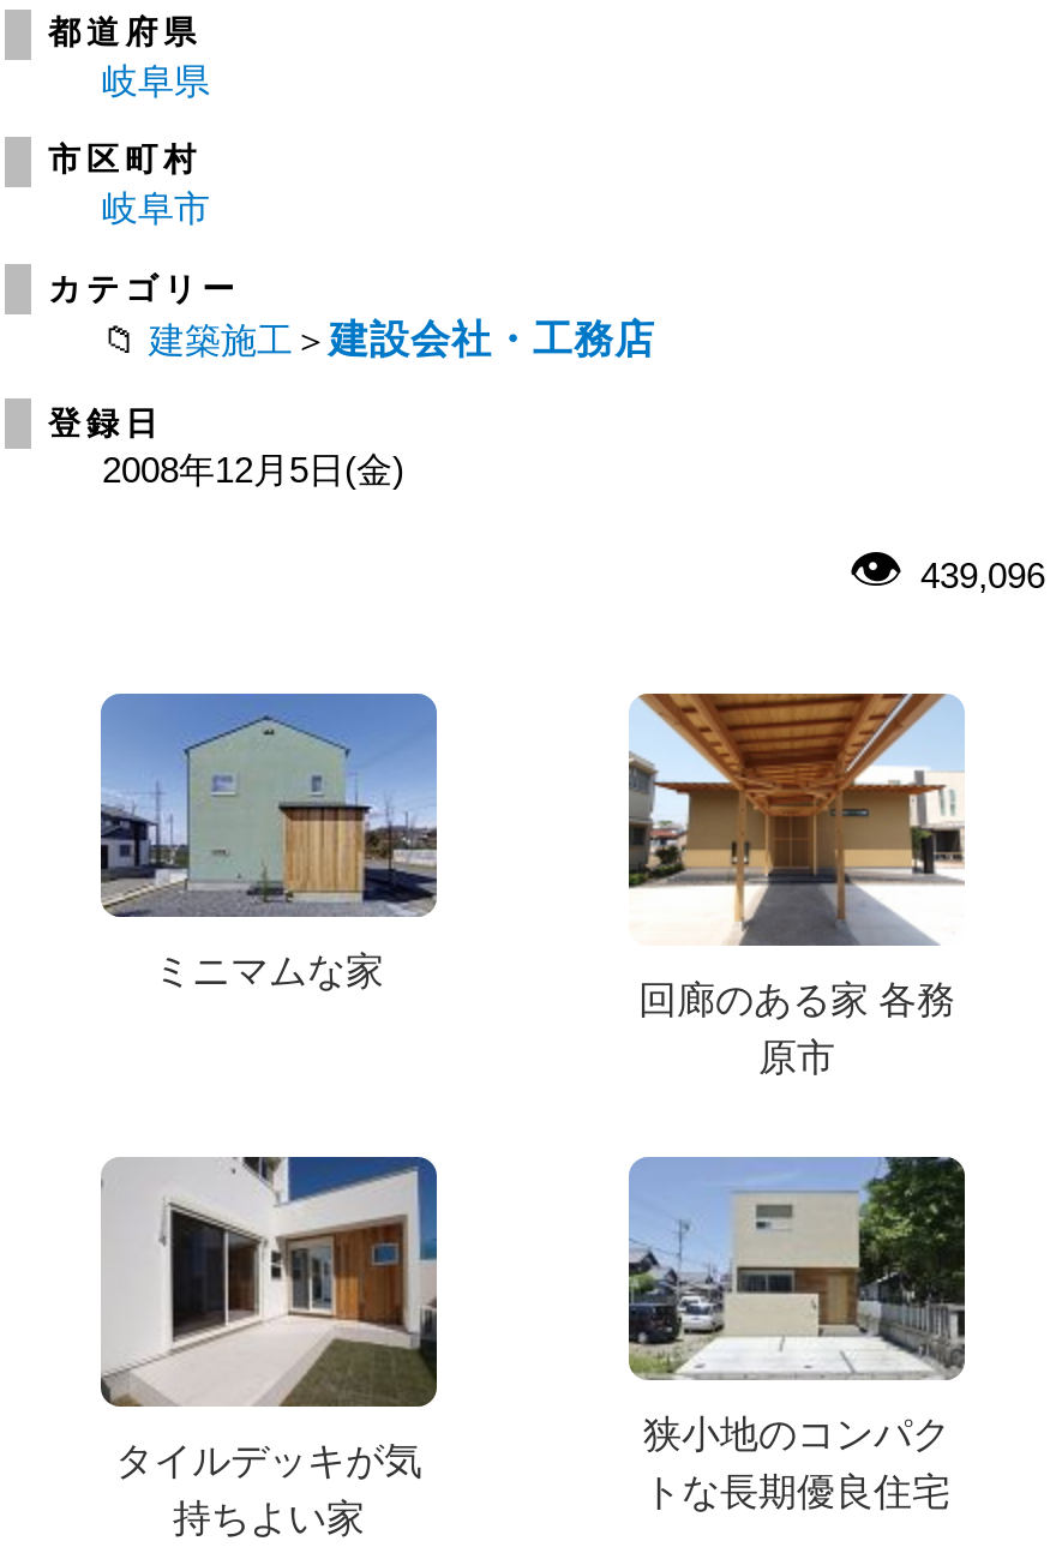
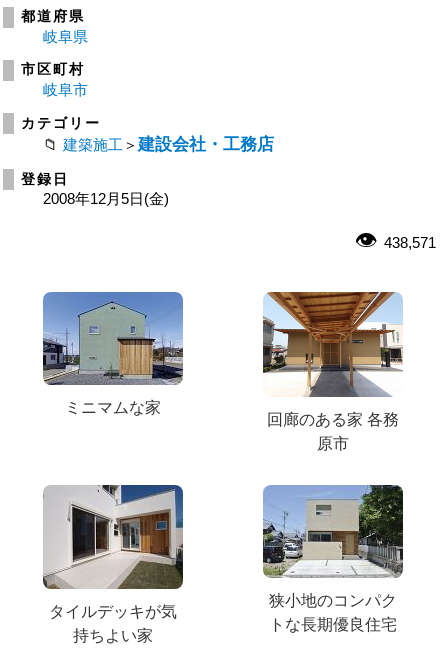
[920,555,1045,596] 439,096 -> [384,234,436,251] 438,571

